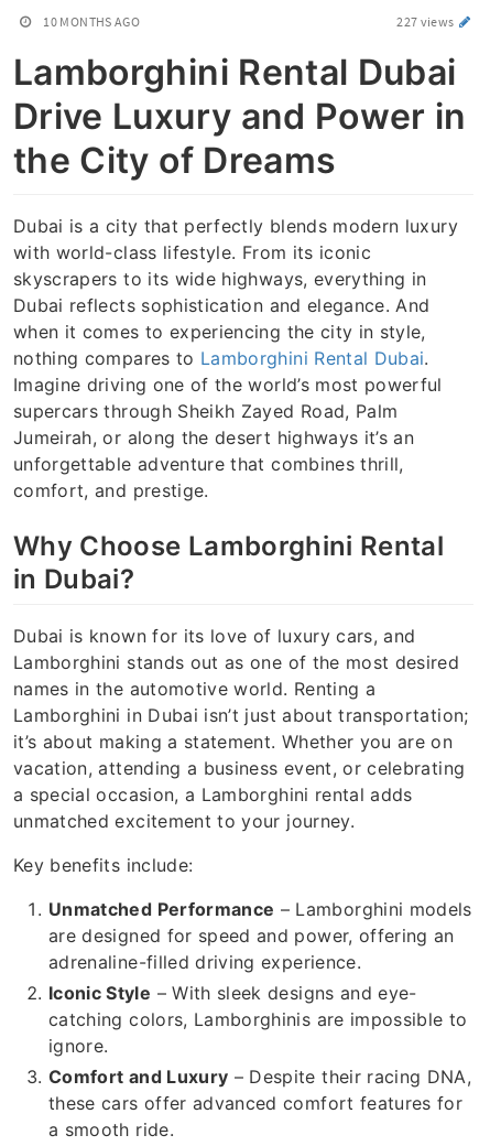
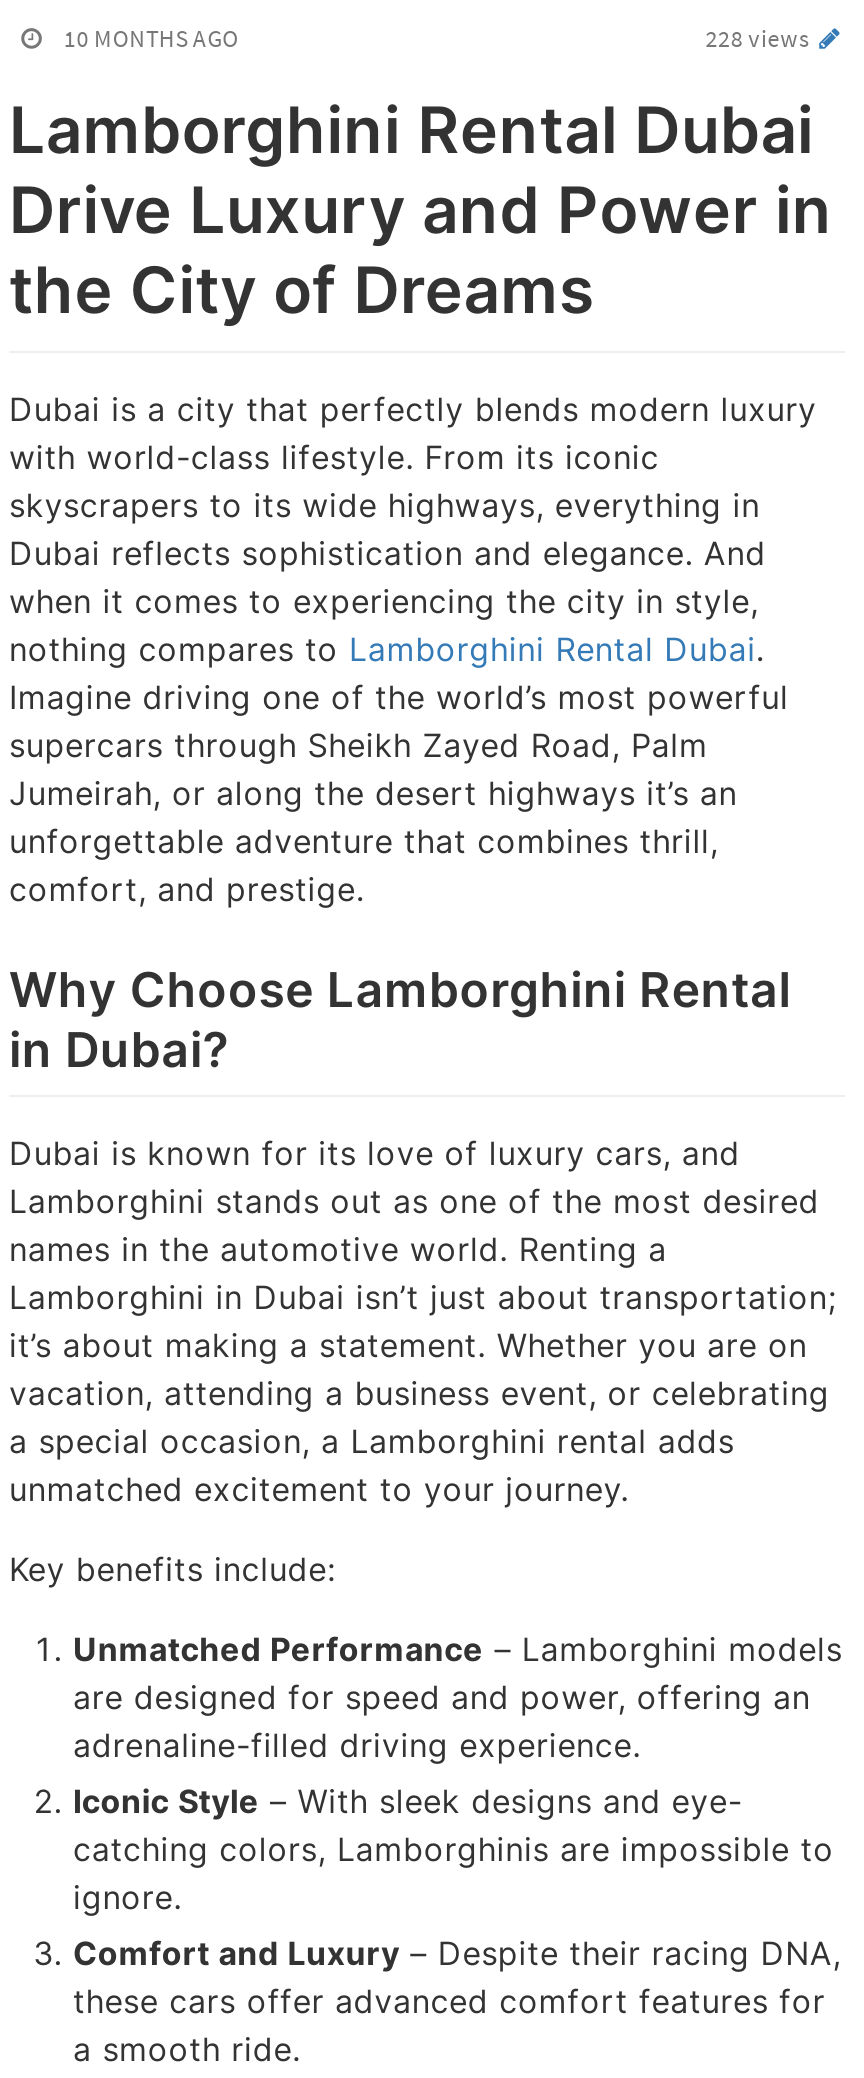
[397,13,457,30] 227 views -> [705,23,814,53] 228 views

